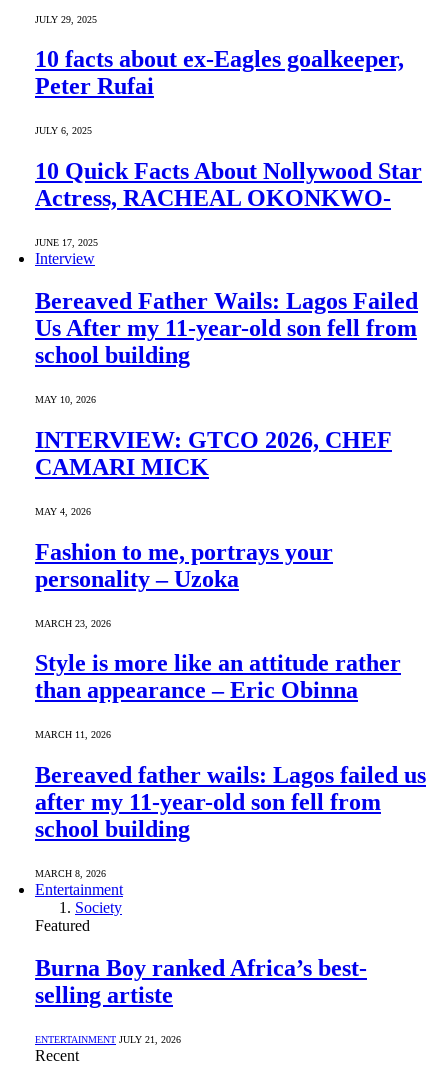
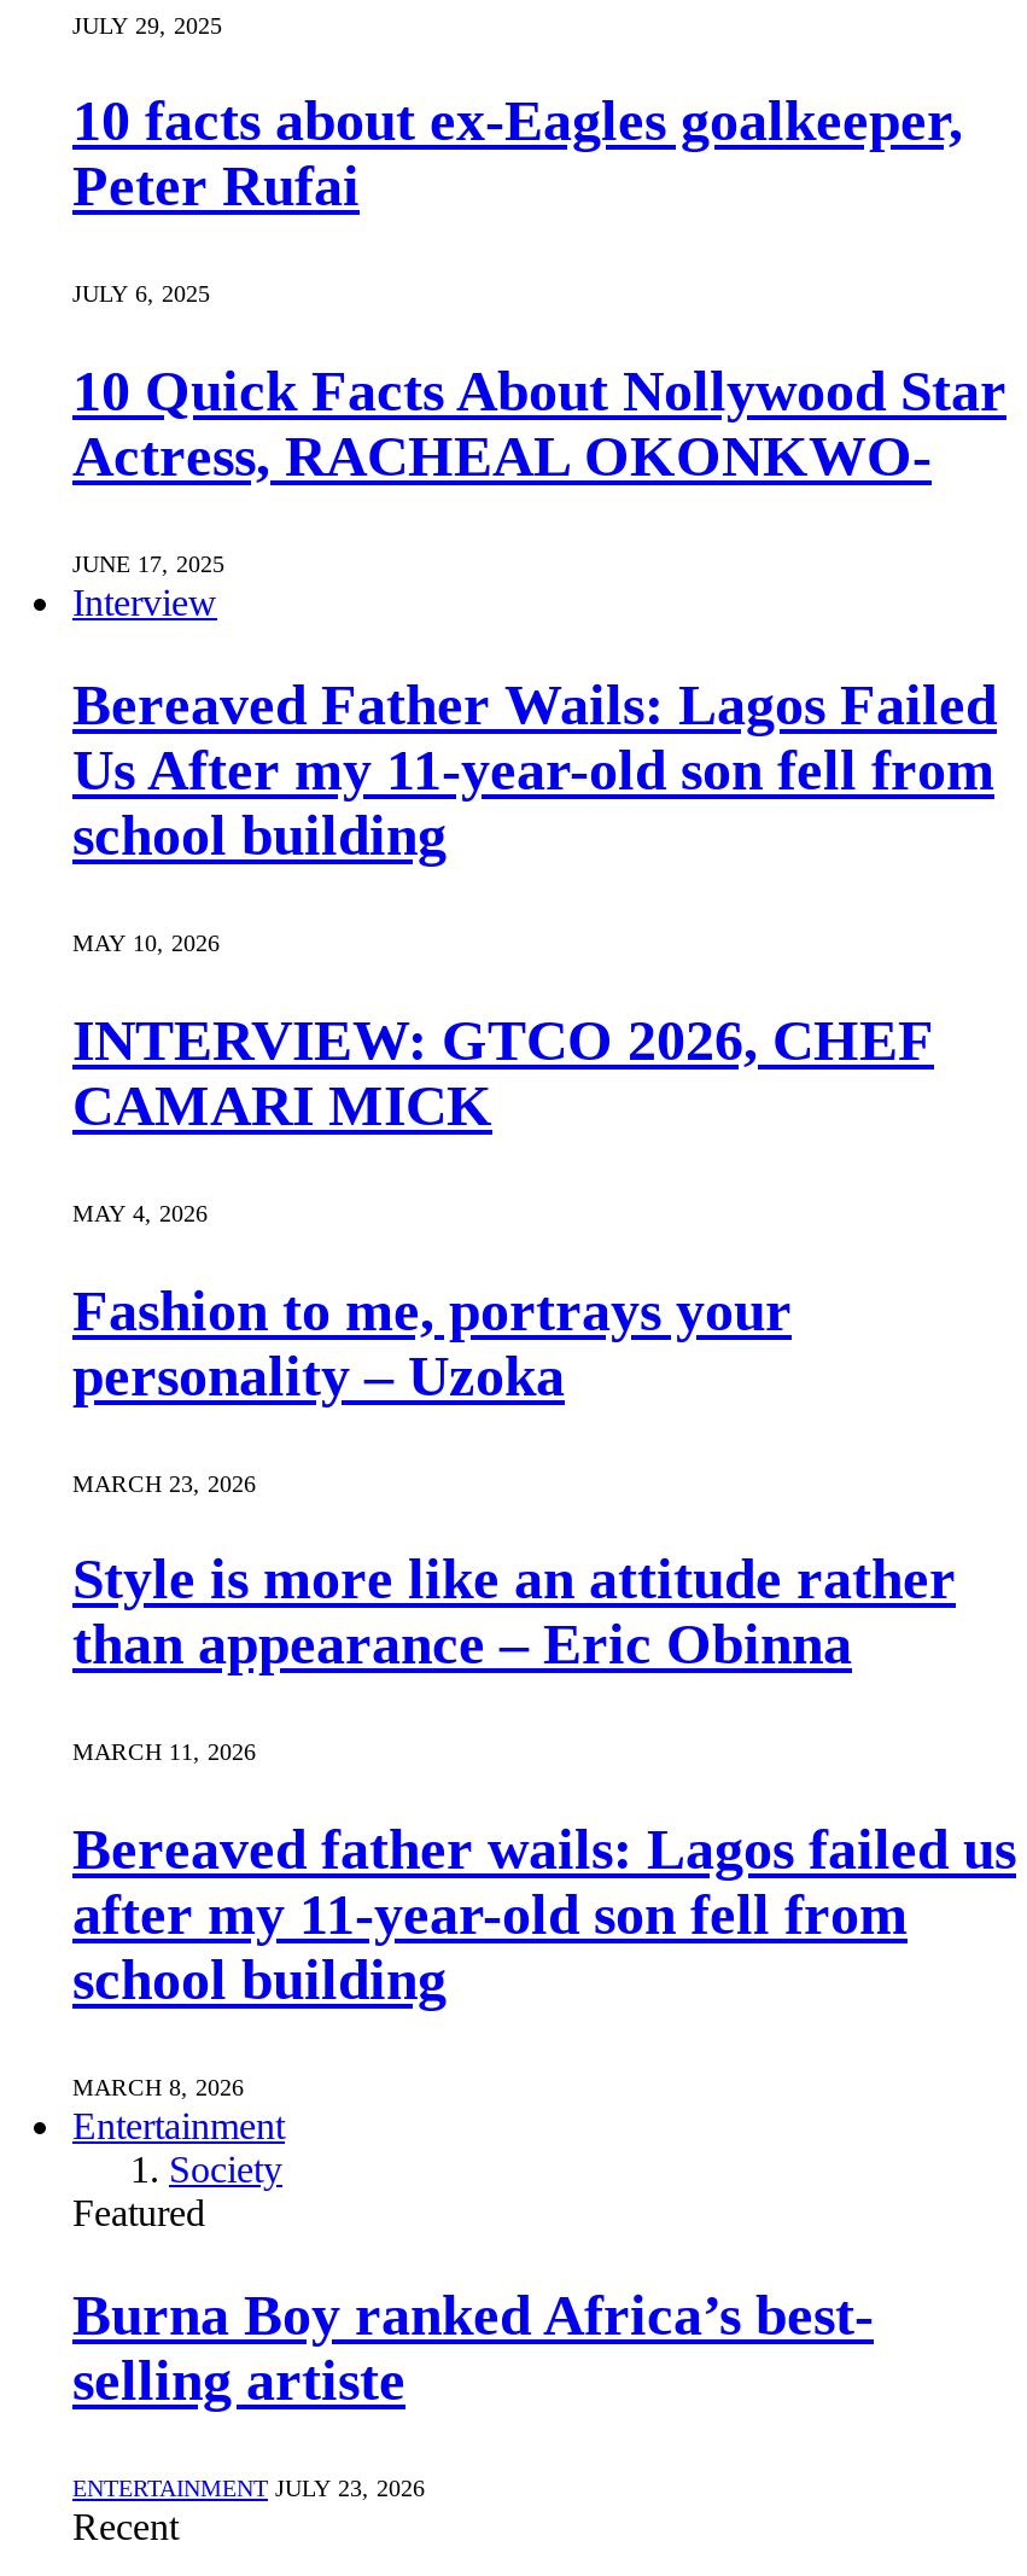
[35,1034,181,1045] ENTERTAINMENT JULY 21, 2026 -> [72,2475,425,2501] ENTERTAINMENT JULY 23, 2026

